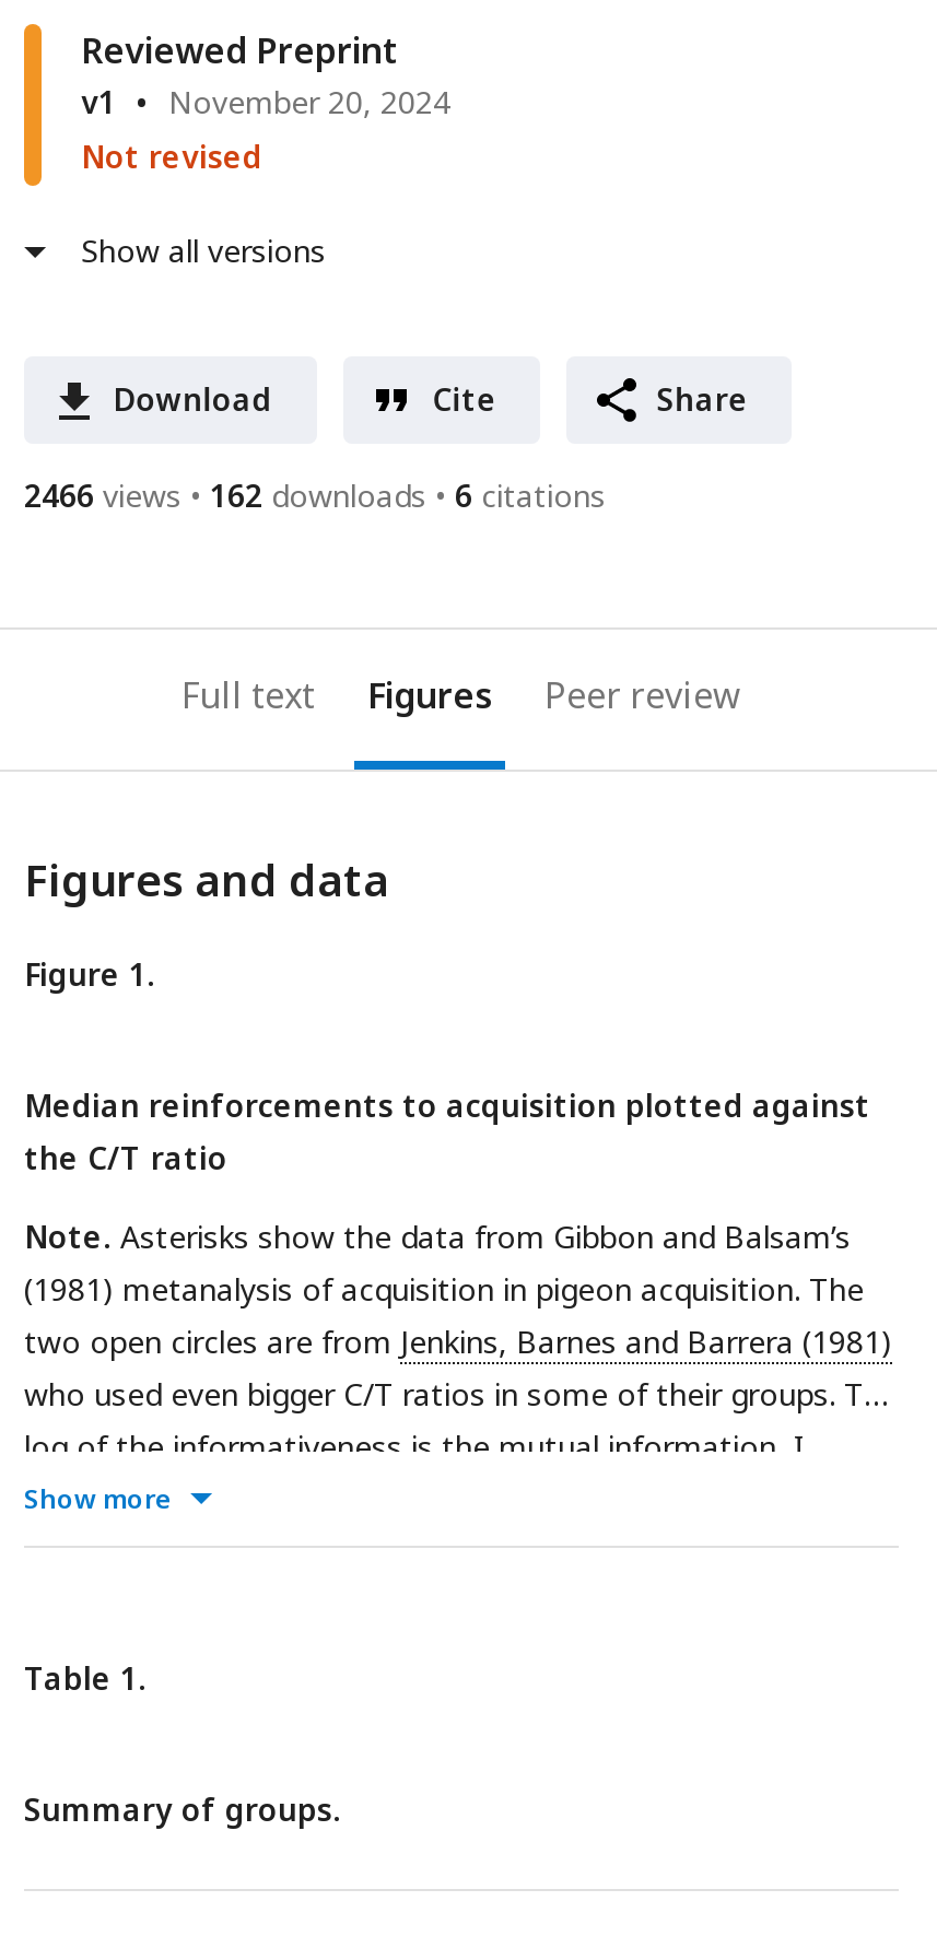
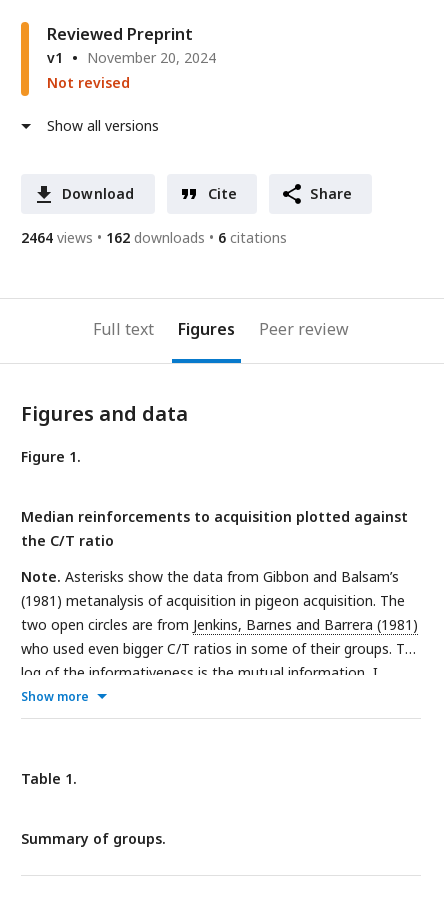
[24,475,606,516] 2466 views 162 downloads 6 citations -> [21,228,287,247] 2464 views 162 downloads 6 citations

